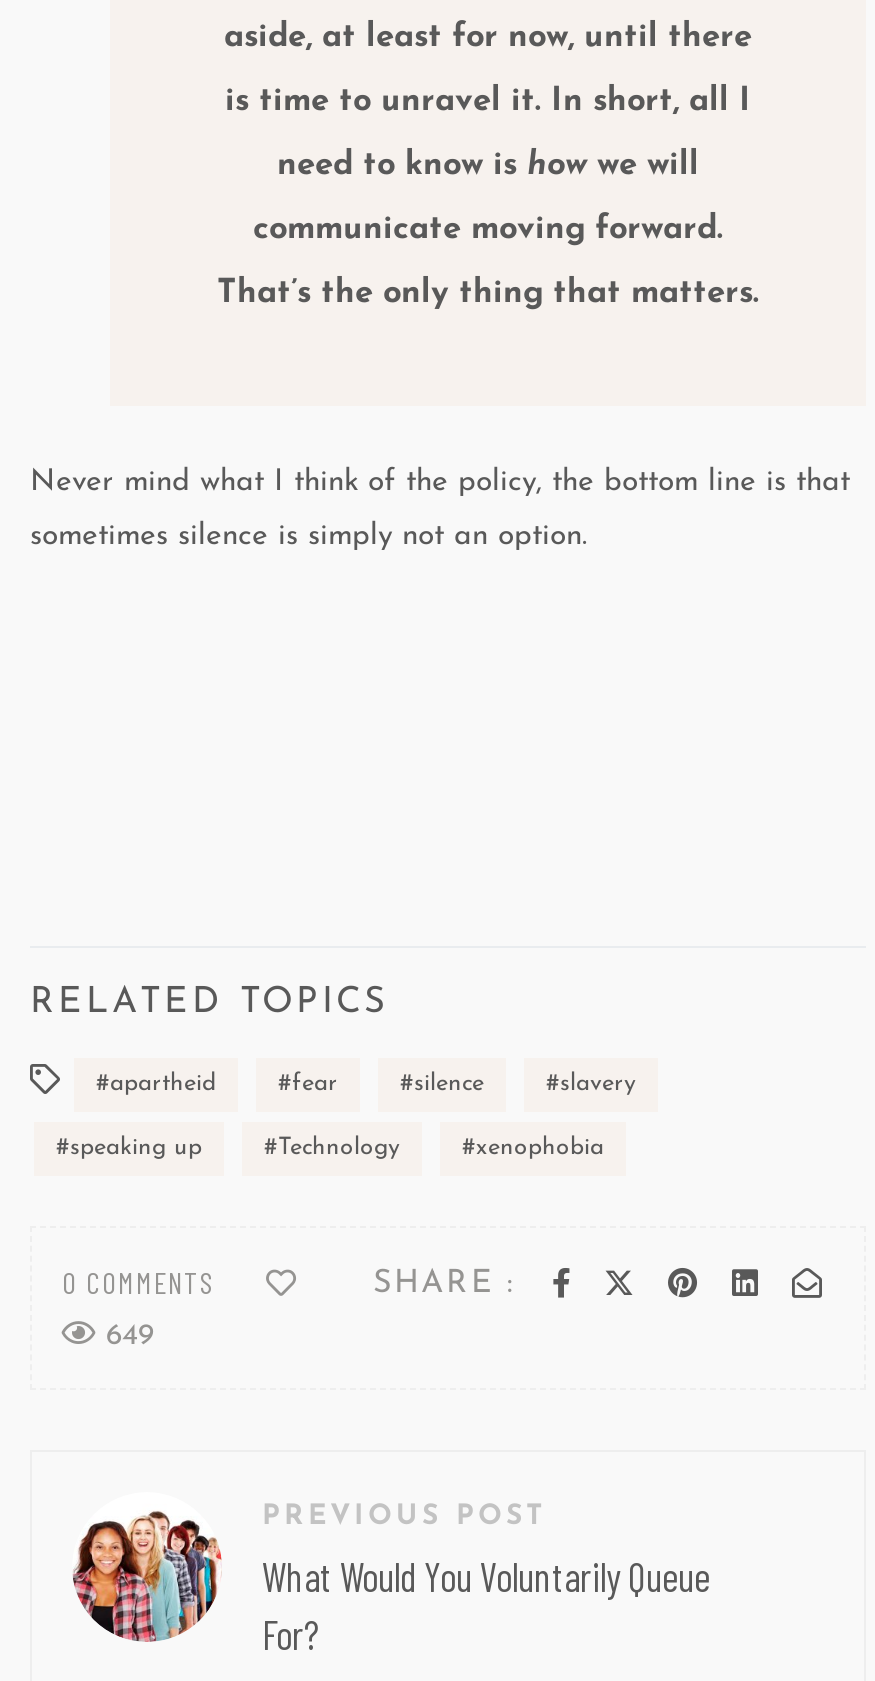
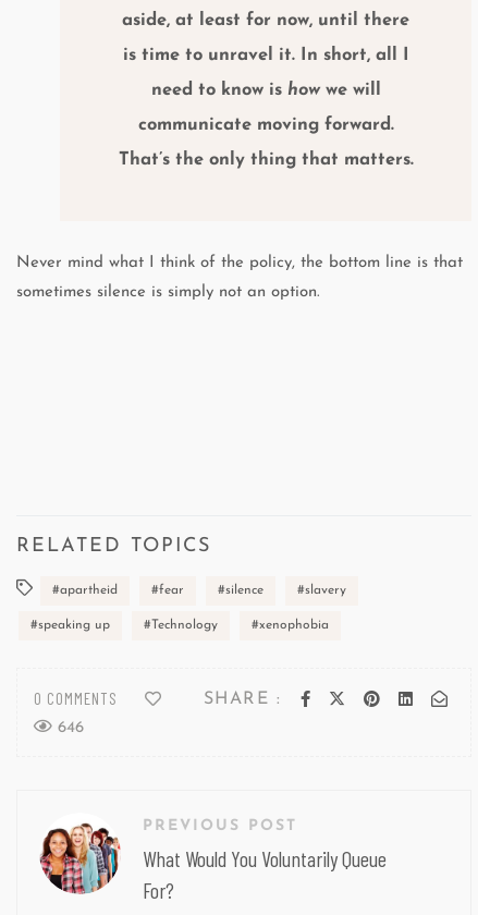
[106,1321,154,1351] 649 -> [58,719,84,736] 646

